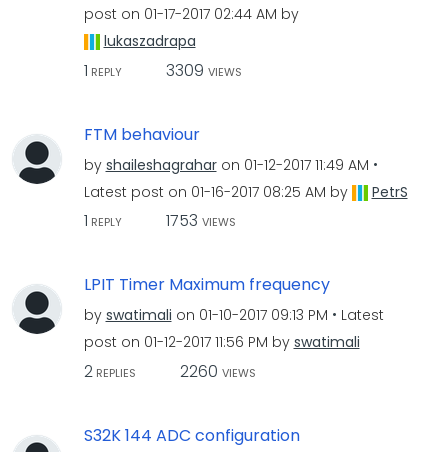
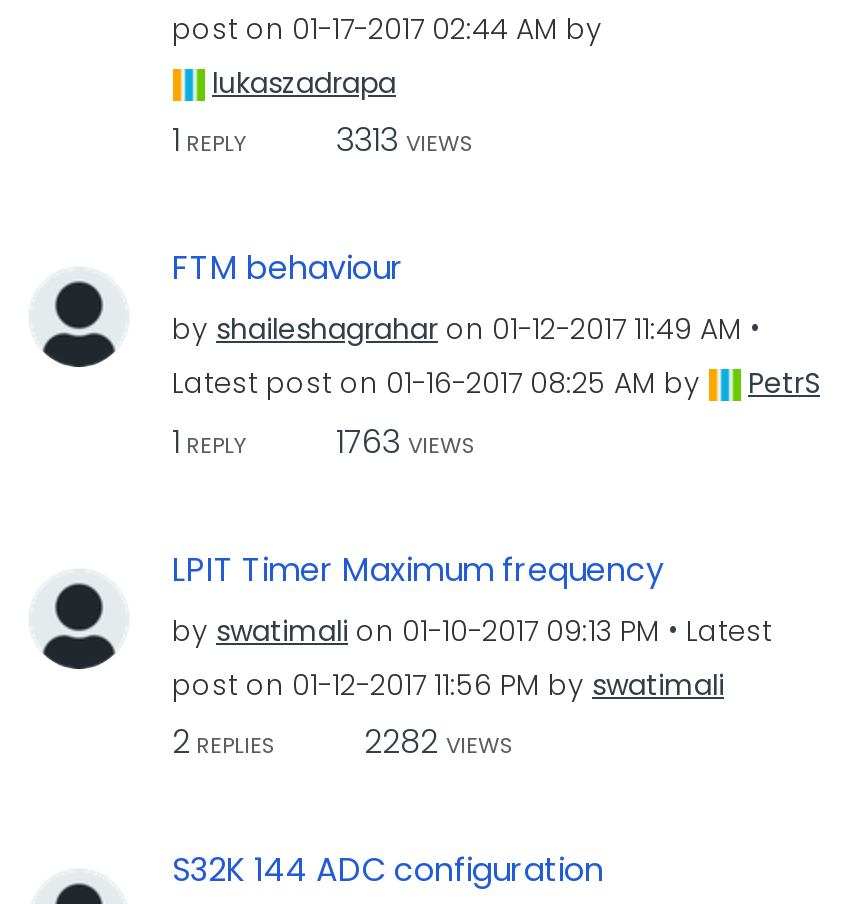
[83,58,241,81] 1 REPLY 3309 VIEWS -> [172,117,474,163] 1 REPLY 3313 VIEWS
[83,209,235,232] 1 REPLY 1753 VIEWS -> [172,418,476,464] 1 REPLY 1763 VIEWS
[83,359,255,382] 2 REPLIES 2260 VIEWS -> [172,719,514,765] 2 REPLIES 2282 VIEWS

